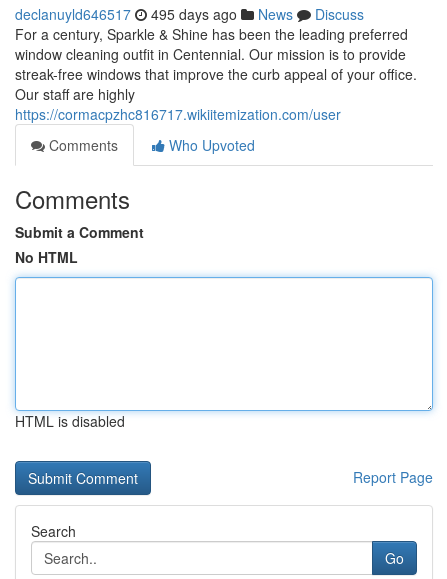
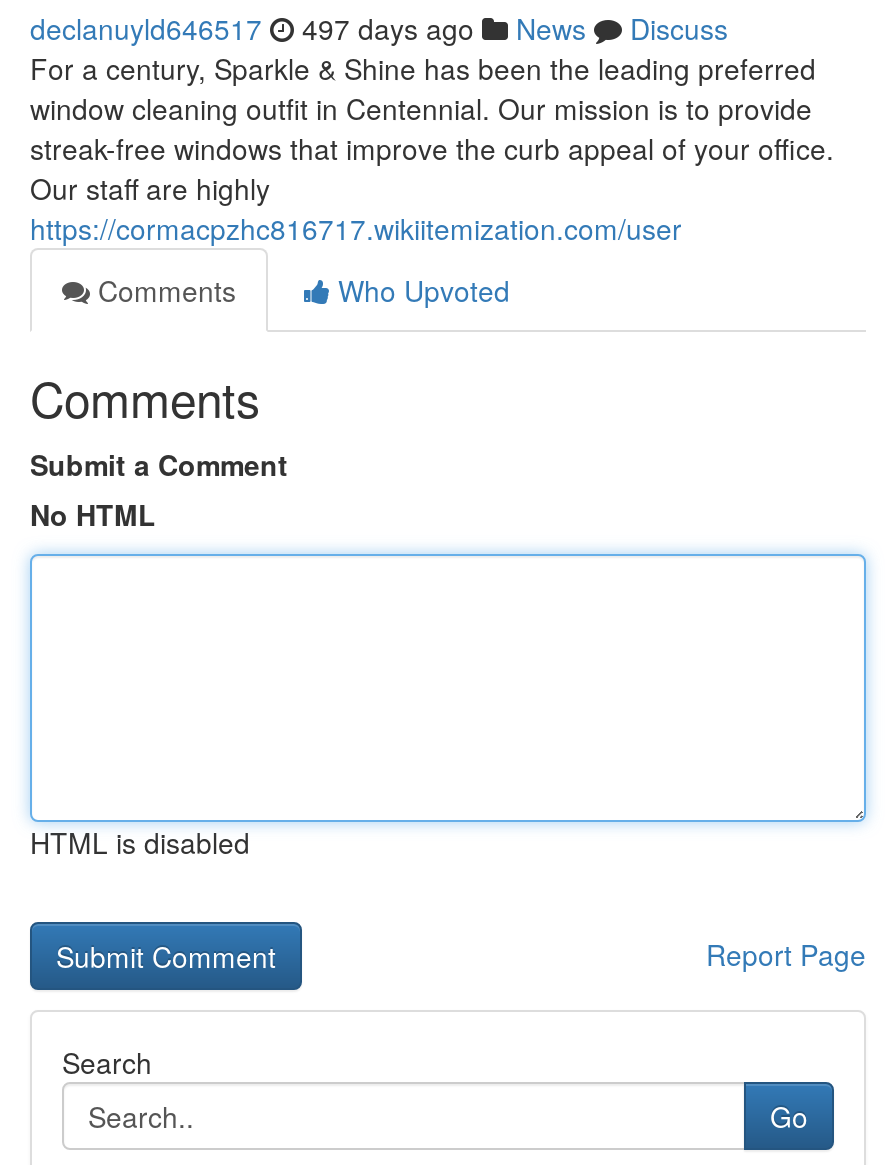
[15,4,364,24] declanuyld646517 495 days ago News Discuss -> [30,8,728,48] declanuyld646517 497 days ago News Discuss

